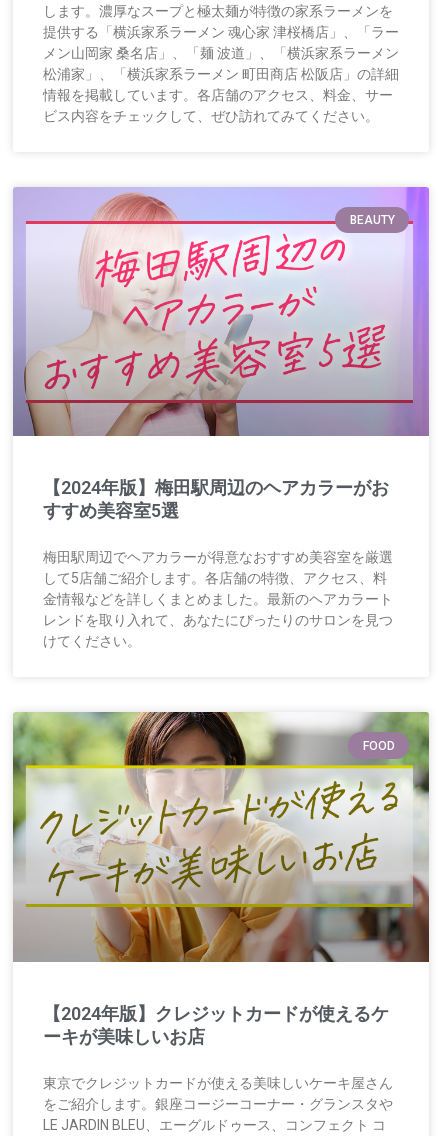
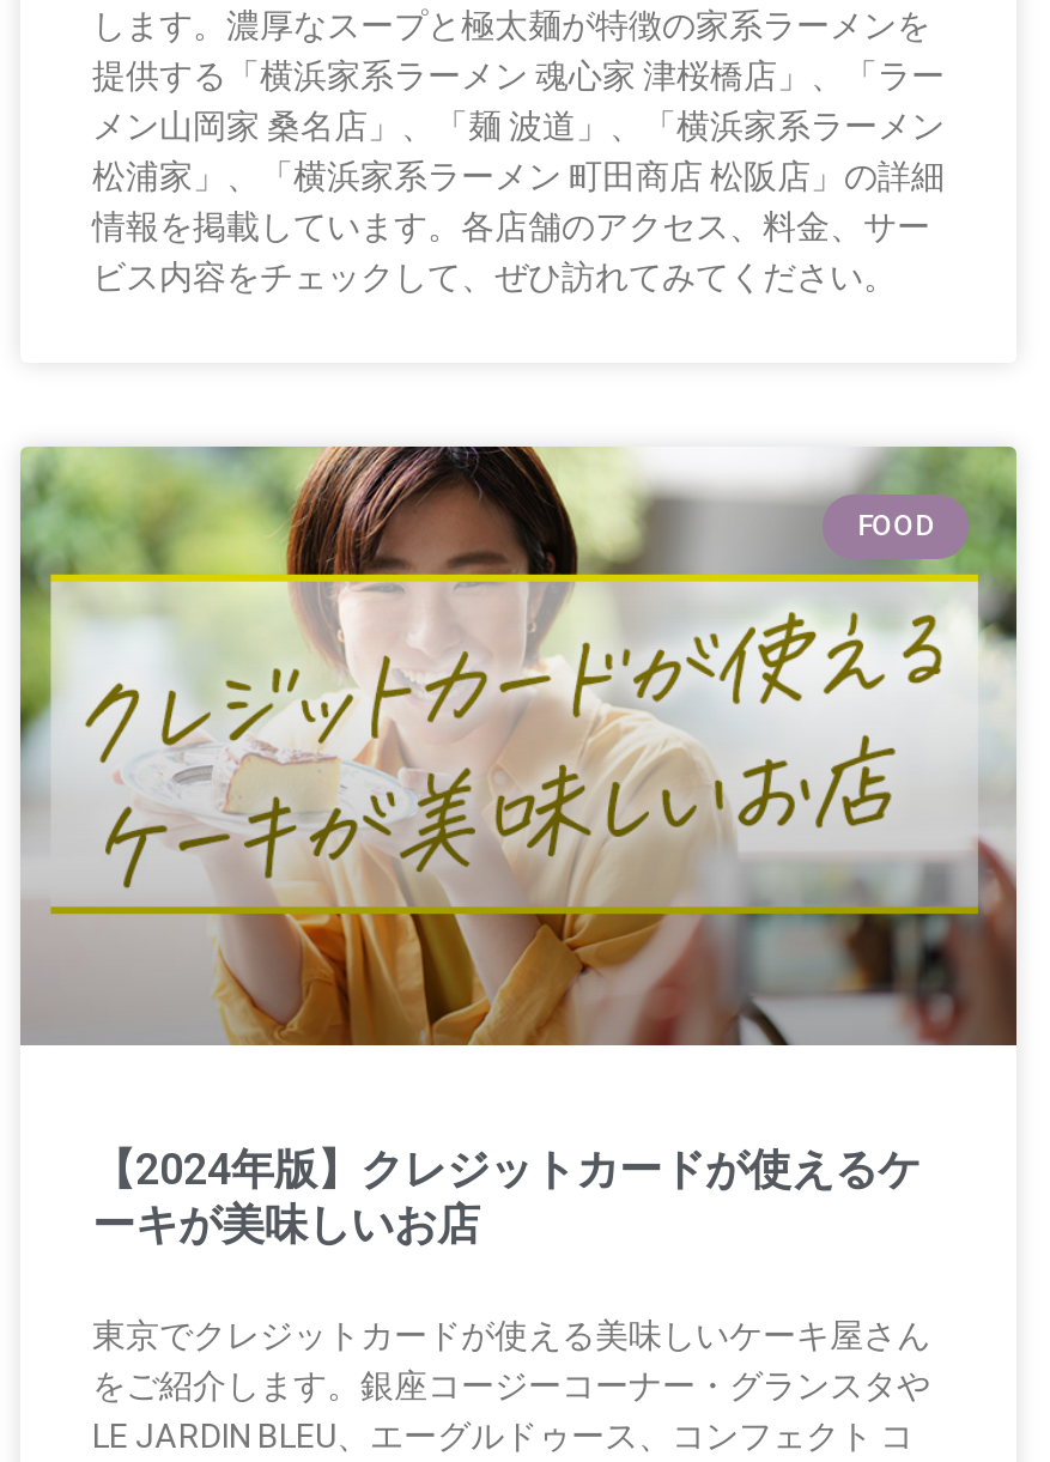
[13,186,430,437] [image] | BEAUTY -> none
[43,477,393,649] 【2024年版】梅田駅周辺のヘアカラーがお | すすめ美容室5選 | 梅田駅周辺でヘアカラーが得意なおすすめ美容室を厳選 | して5店舗ご紹介します。各店舗の特徴、アクセス、料 | 金情報などを詳しくまとめました。最新のヘアカラート | レンドを取り入れて、あなたにぴったりのサロンを見つ | けてください。 -> none

